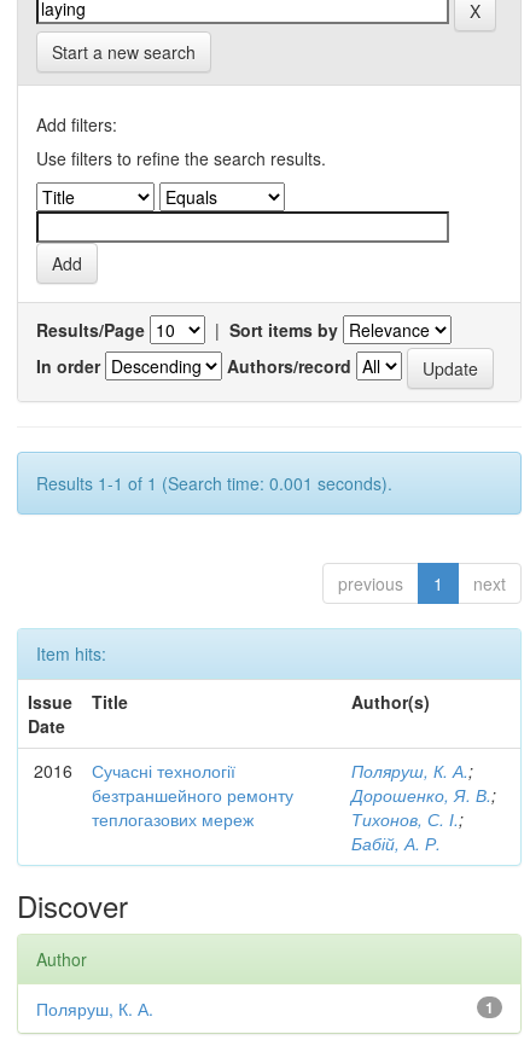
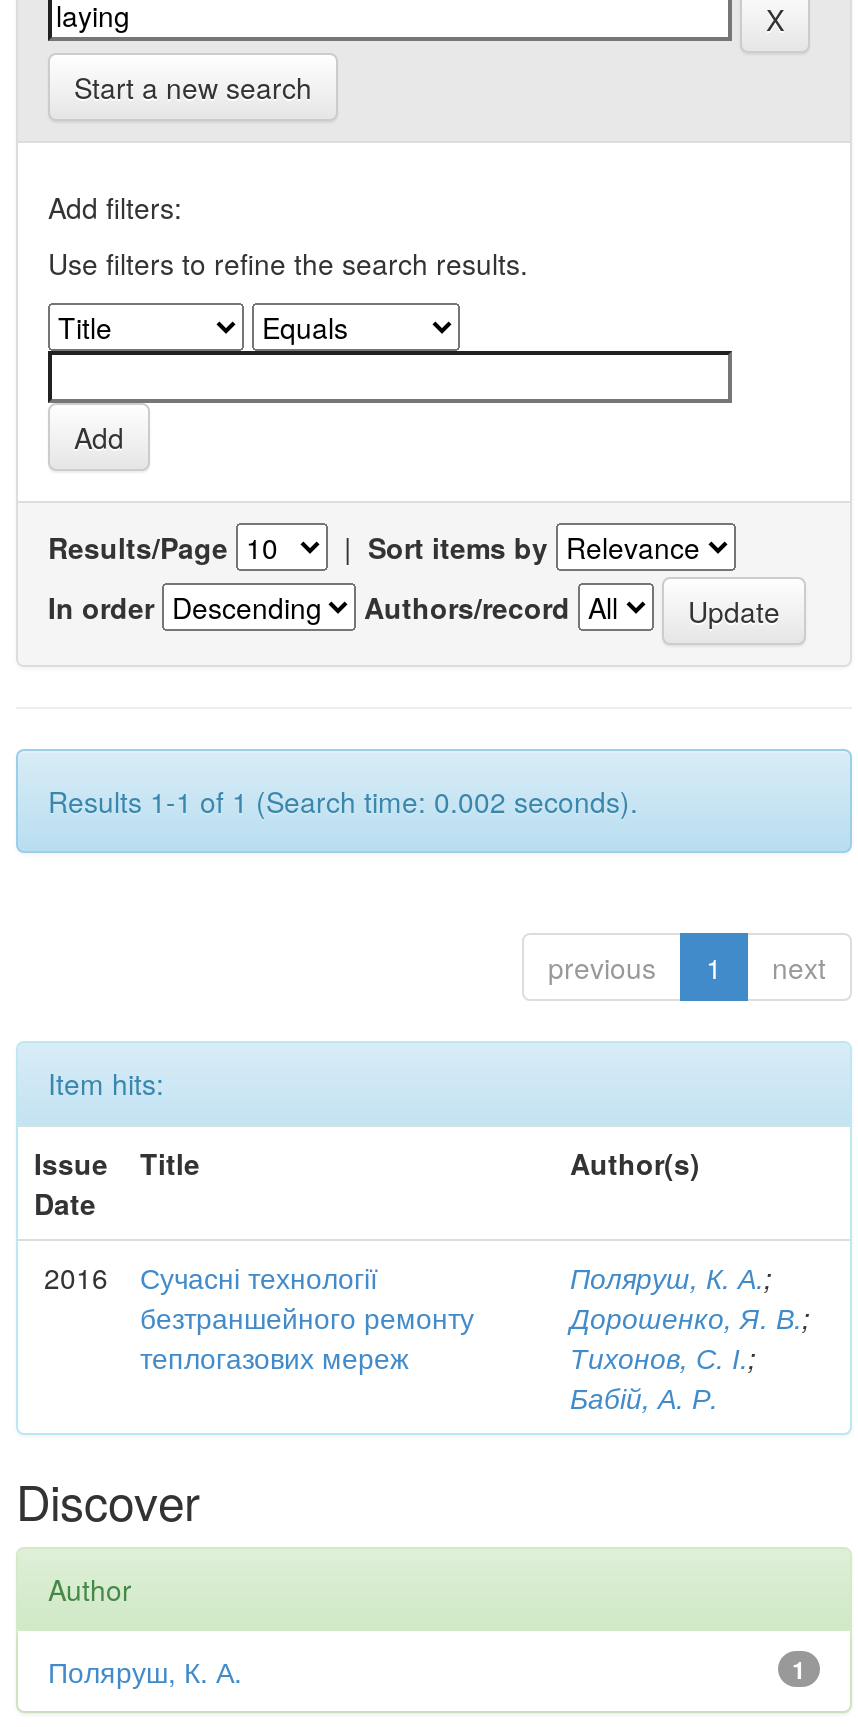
[36,471,392,495] Results 1-1 of 1 (Search time: 0.001 seconds). -> [48,781,638,821] Results 1-1 of 1 (Search time: 0.002 seconds).

